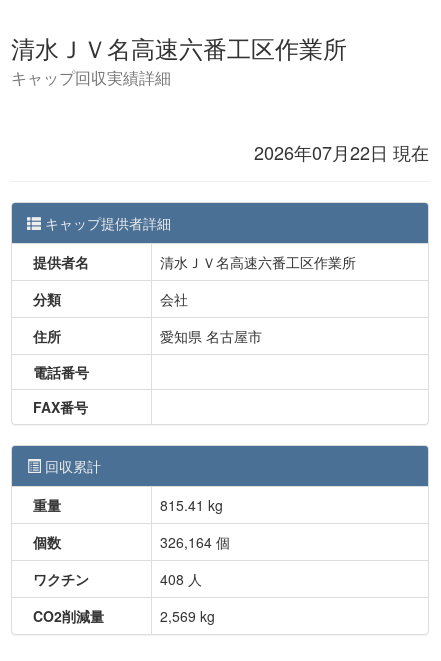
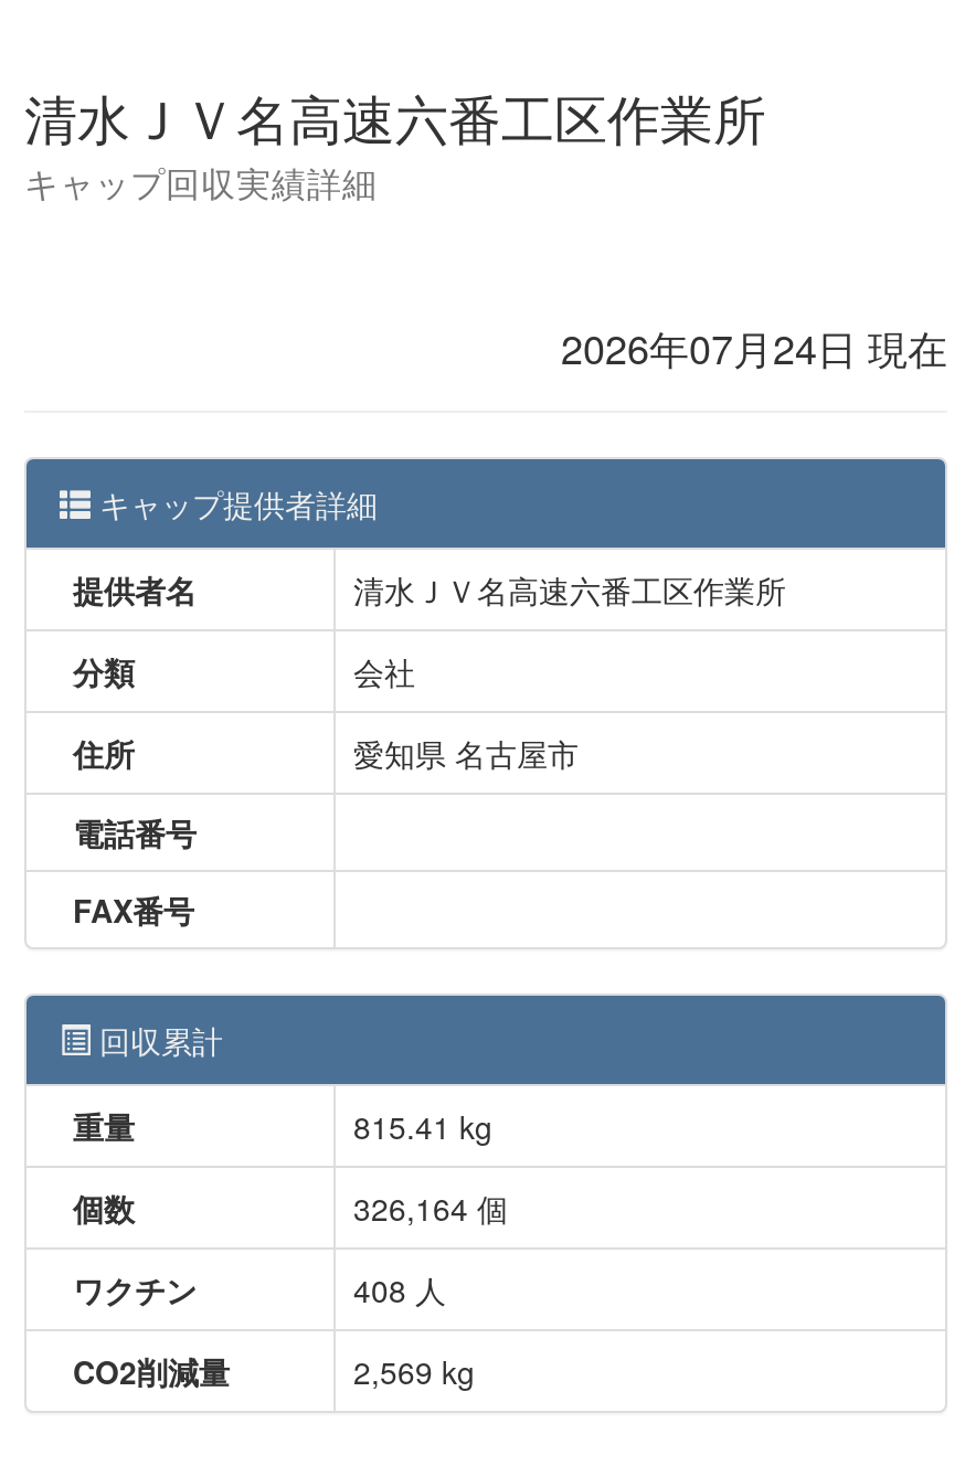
[254,139,429,165] 2026年07月22日 現在 -> [561,318,947,375] 2026年07月24日 現在

